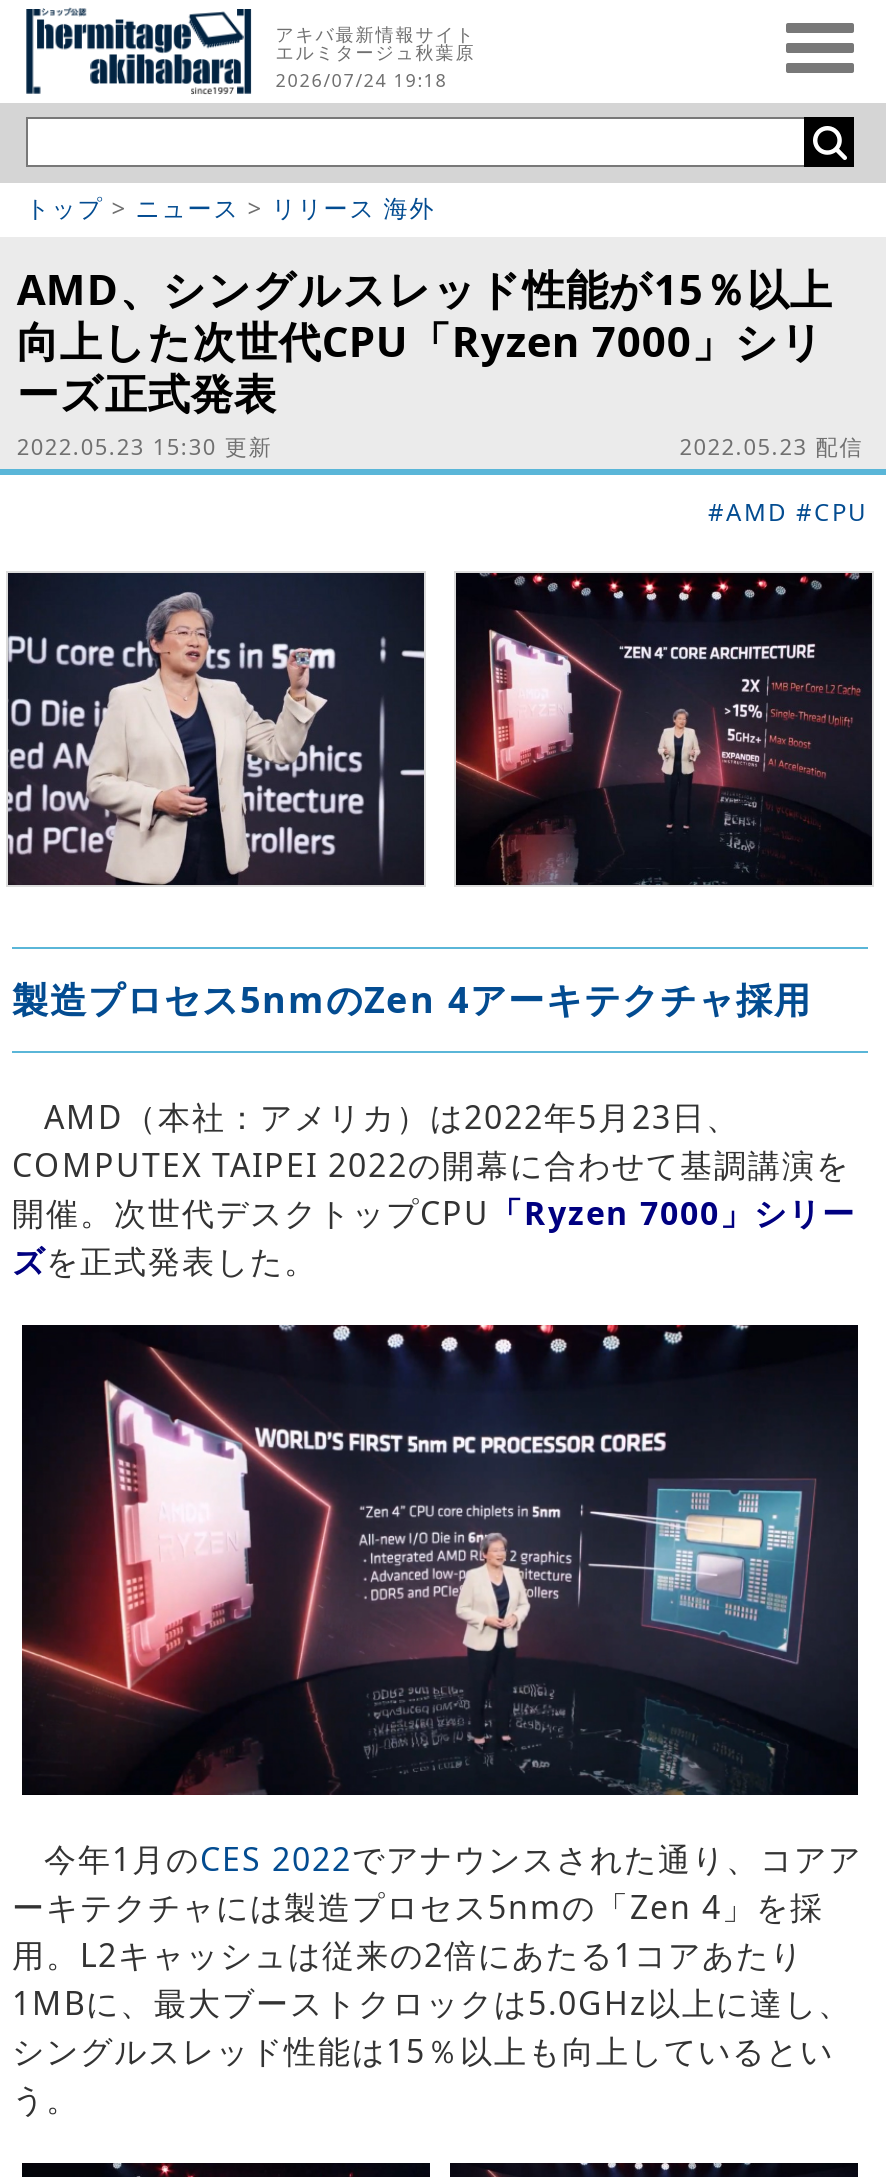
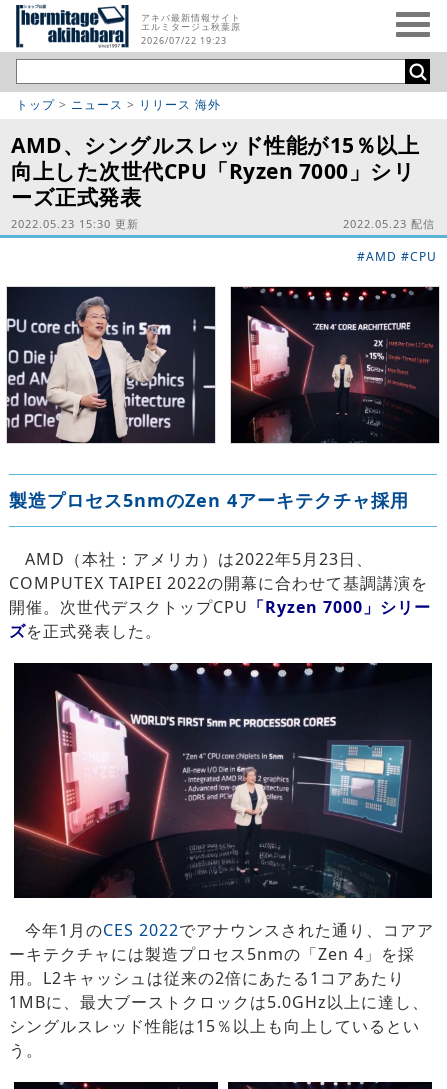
[276,67,448,93] 2026/07/24 19:18 -> [141,34,227,47] 2026/07/22 19:23

